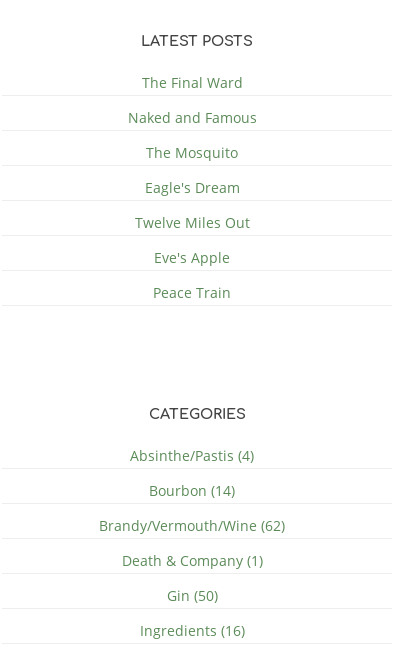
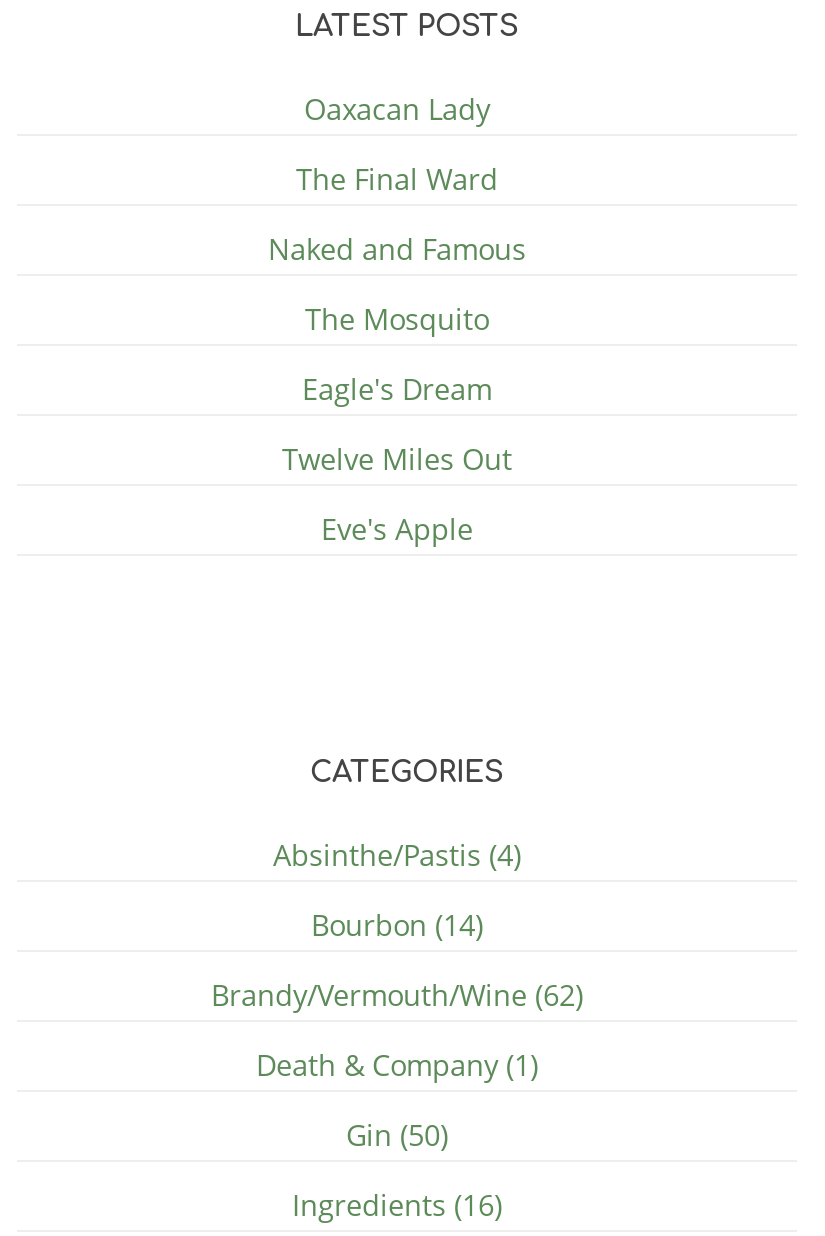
none -> [304,89,490,127] Oaxacan Lady
moved [127,73,256,267] -> [268,159,526,547]: The Final Ward | Naked and Famous | The Mosquito | Eagle's Dream | Twelve Miles Out | Eve's Apple
[153,283,231,302] Peace Train -> none

